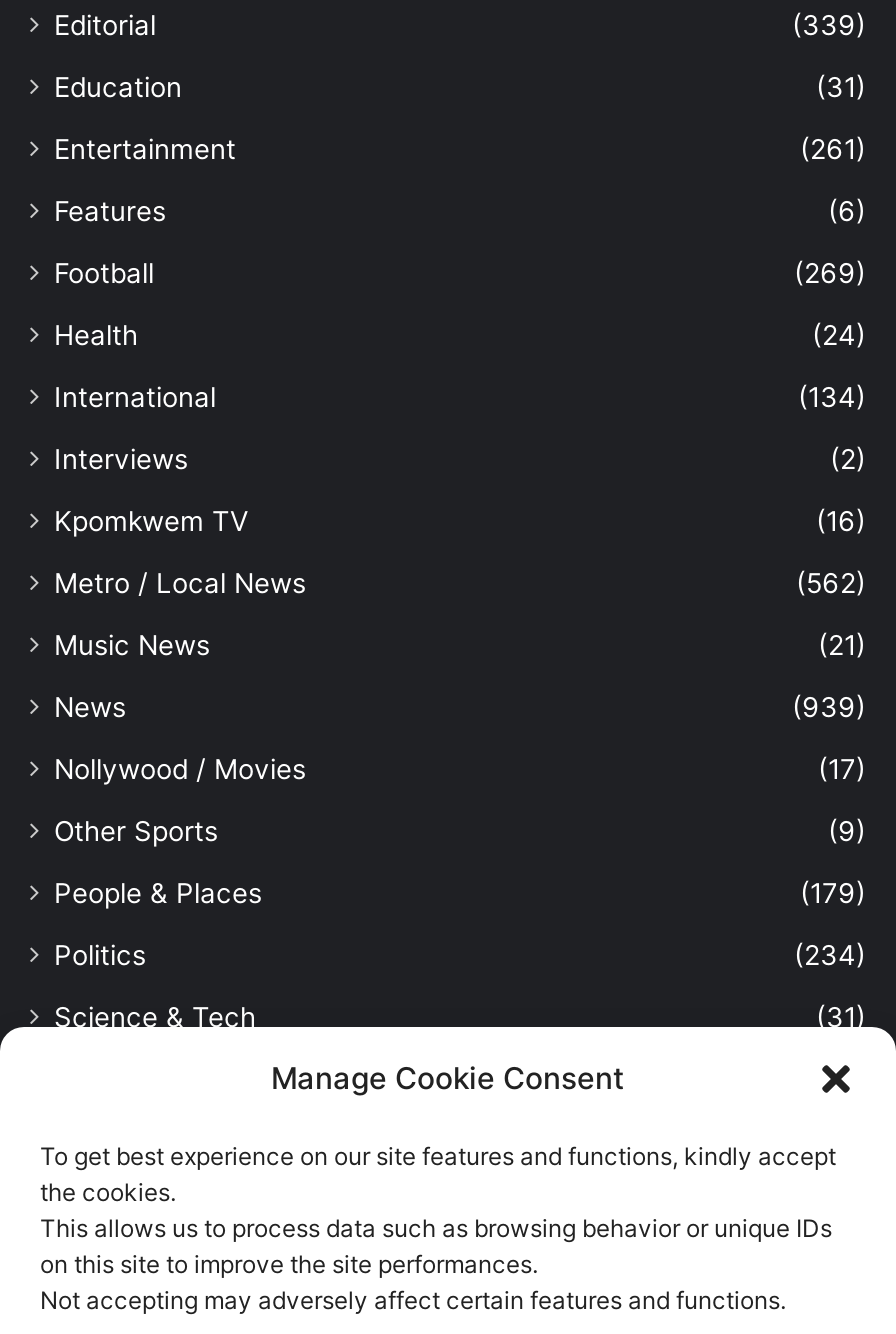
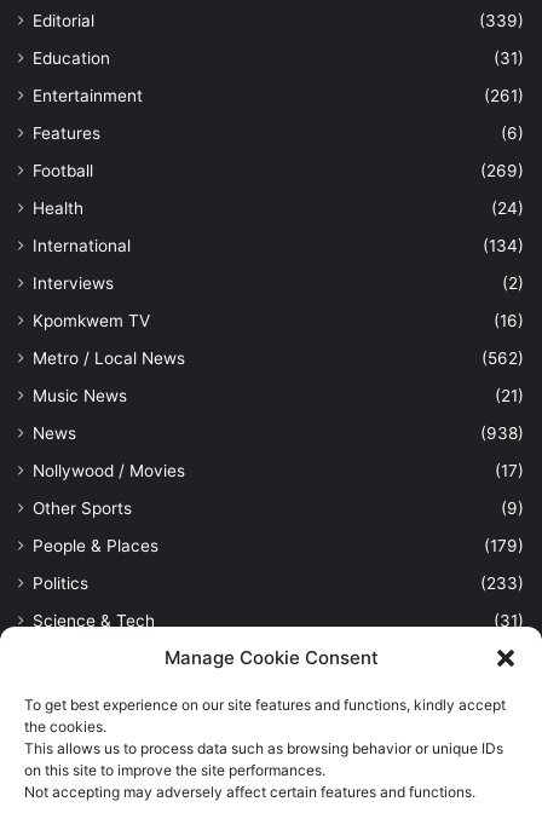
[792,691,866,723] (939) -> [480,424,524,443] (938)
[794,939,866,971] (234) -> [480,574,524,593] (233)

